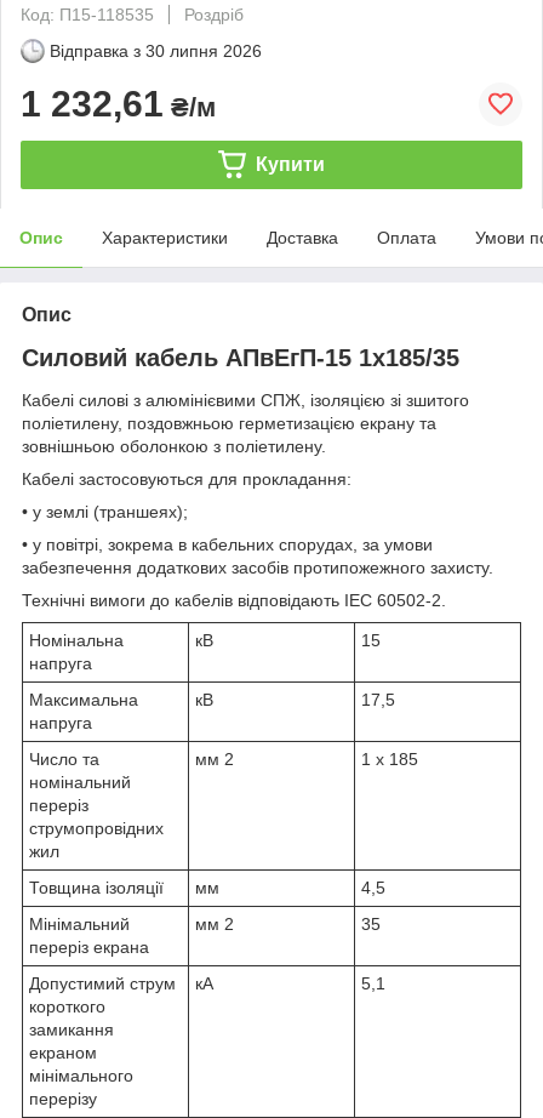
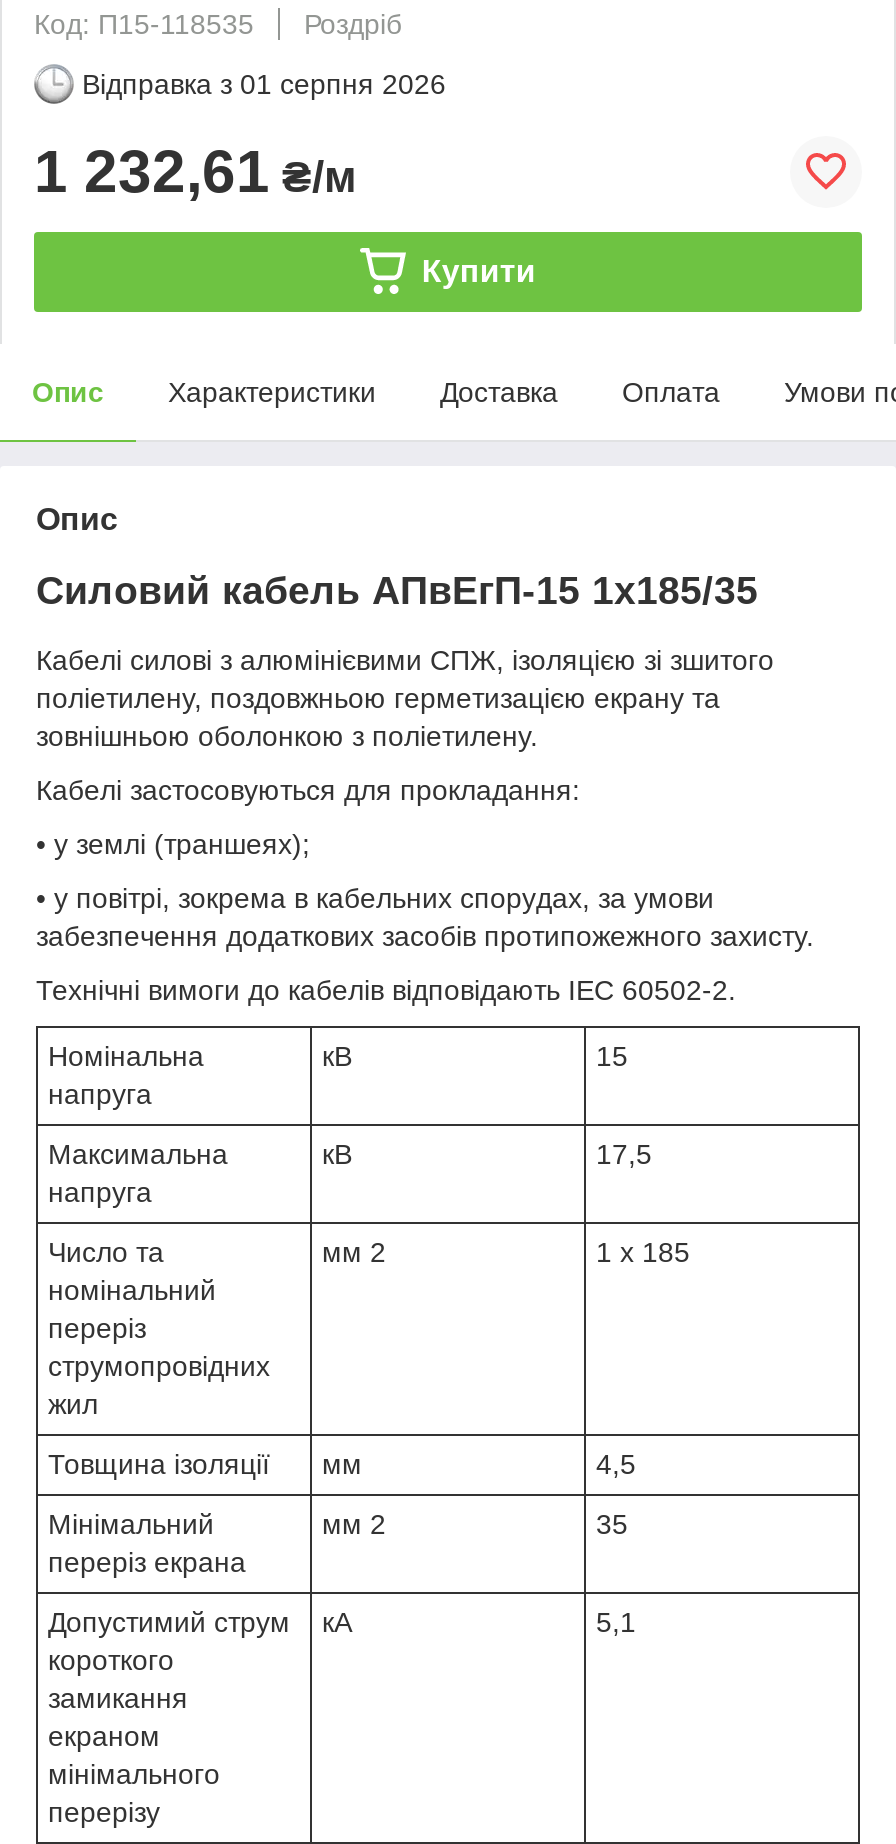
[50,41,262,60] Відправка з 30 липня 2026 -> [82,68,446,100] Відправка з 01 серпня 2026

